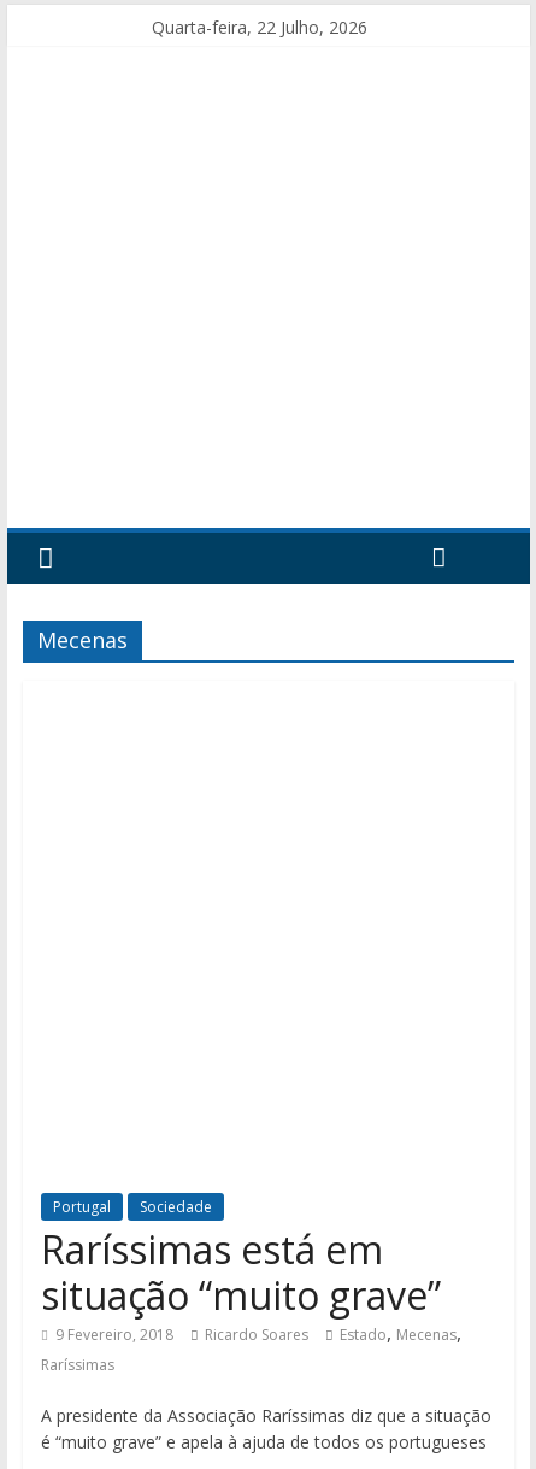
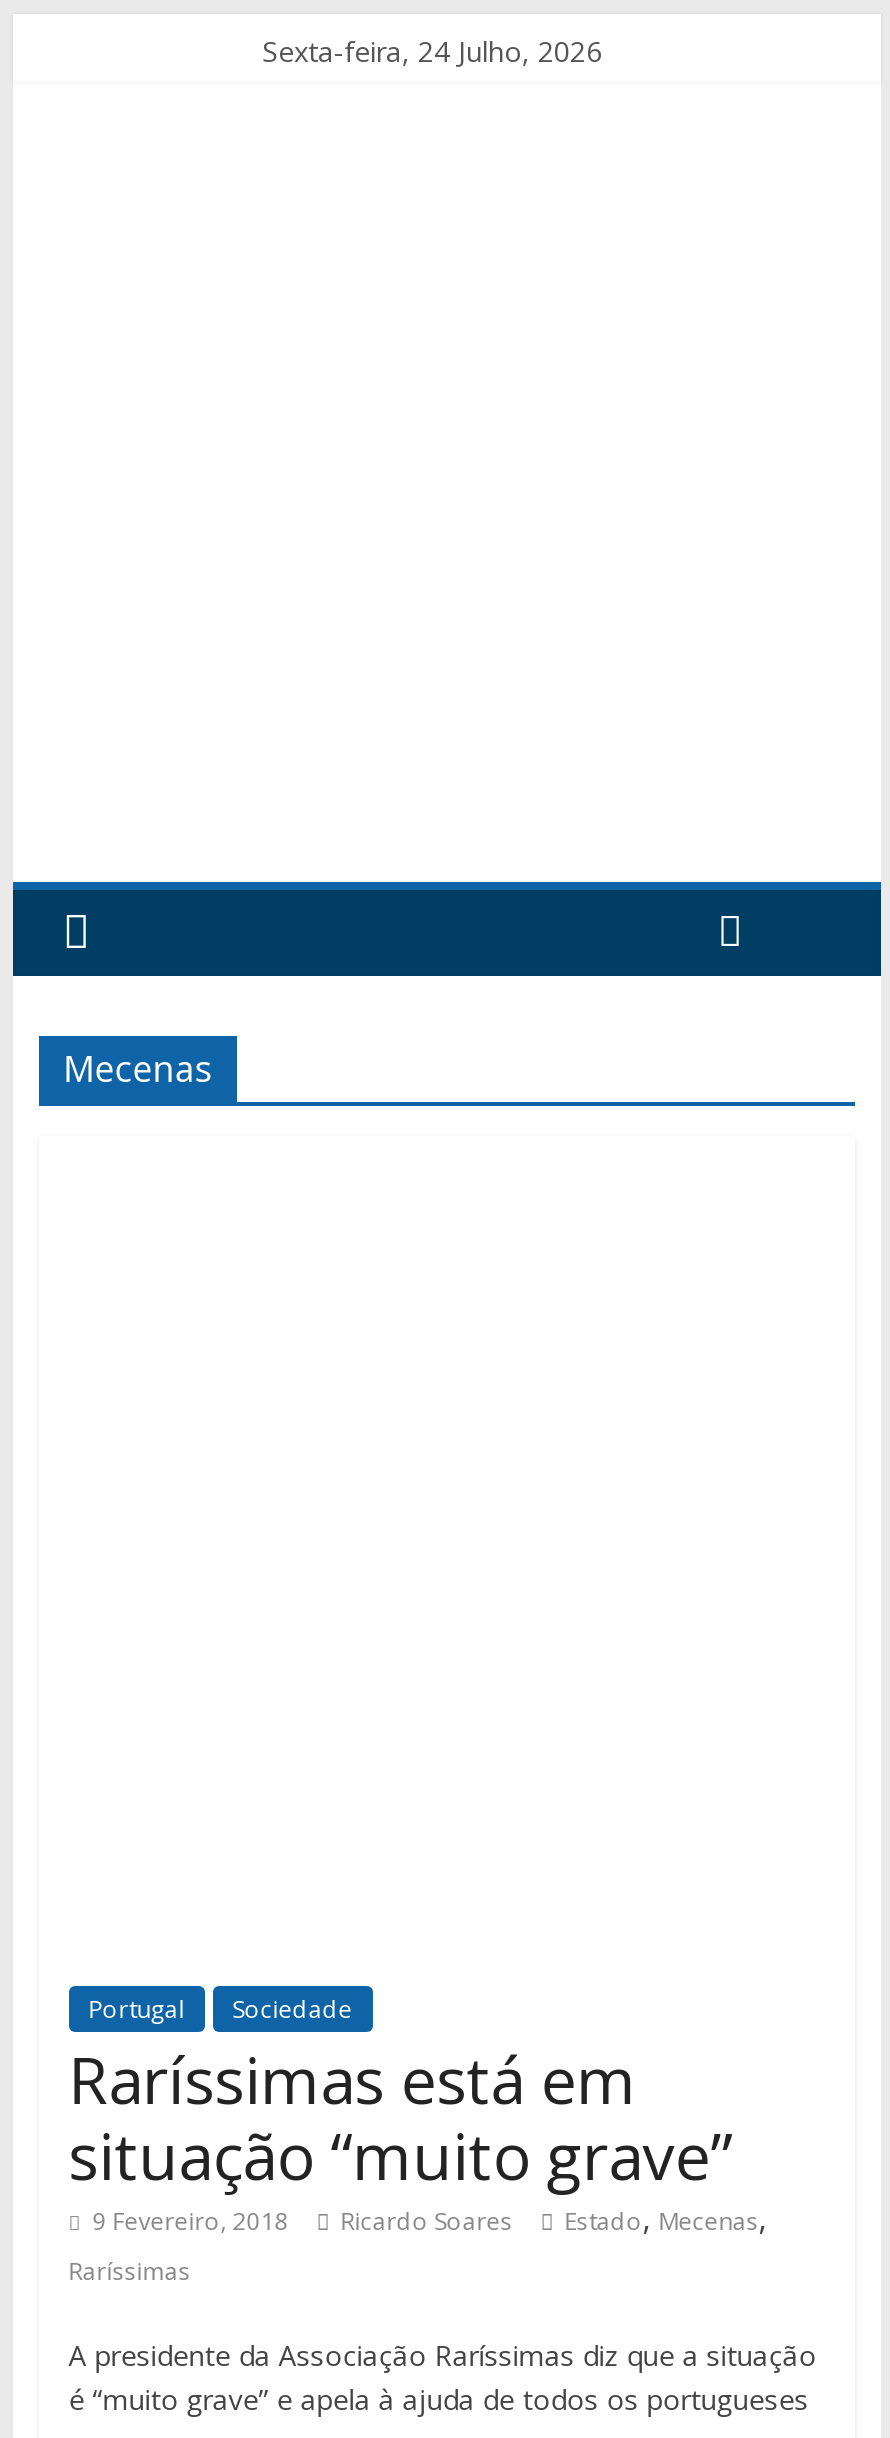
[152,16,367,39] Quarta-feira, 22 Julho, 2026 -> [262,32,602,70] Sexta-feira, 24 Julho, 2026

